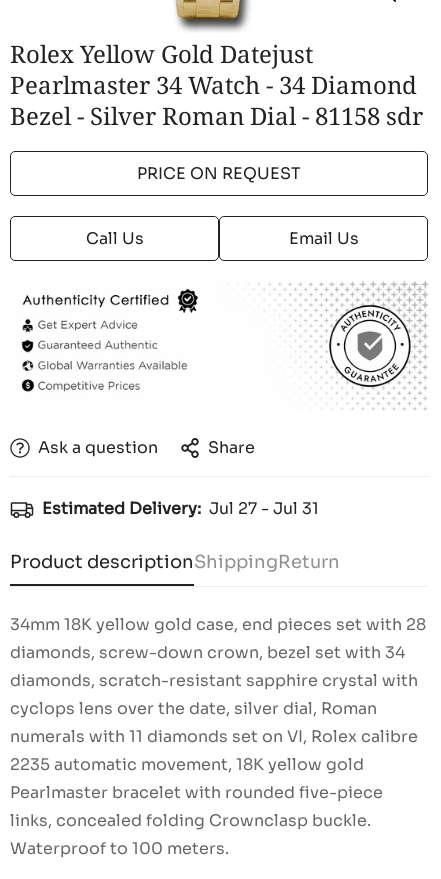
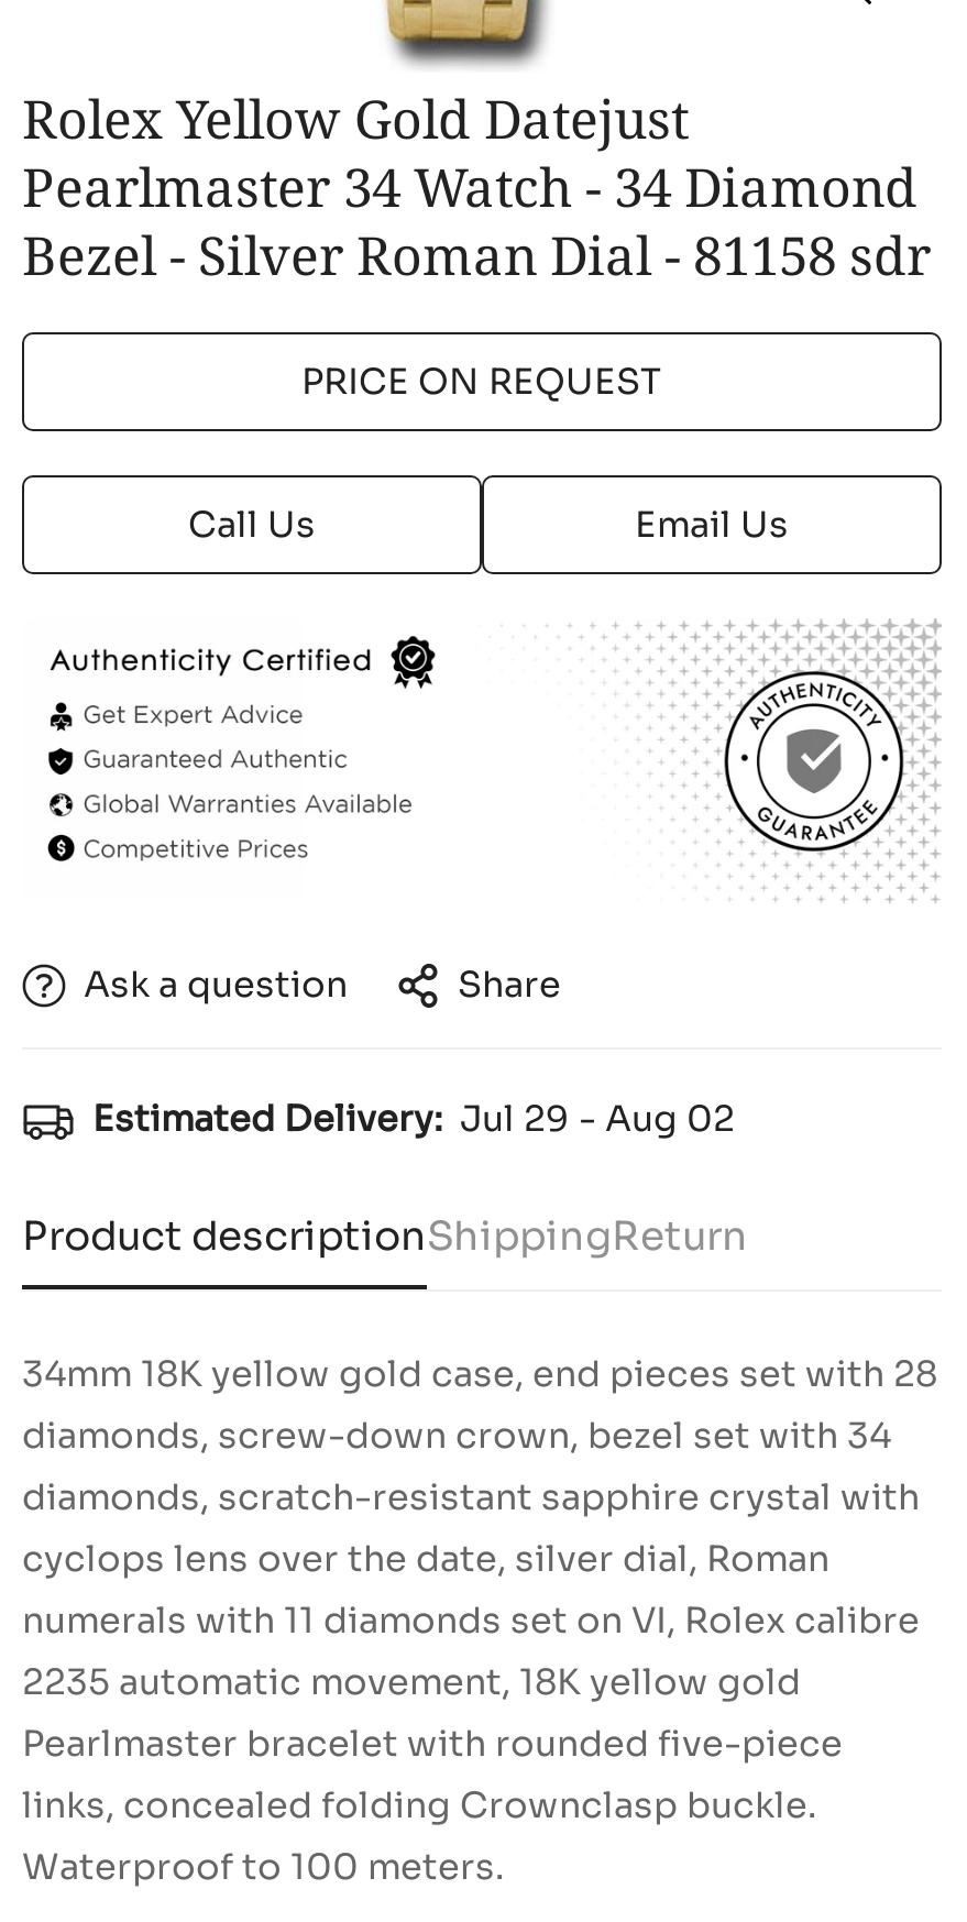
[42,498,319,519] Estimated Delivery: Jul 27 - Jul 31 -> [92,1096,735,1142] Estimated Delivery: Jul 29 - Aug 02

